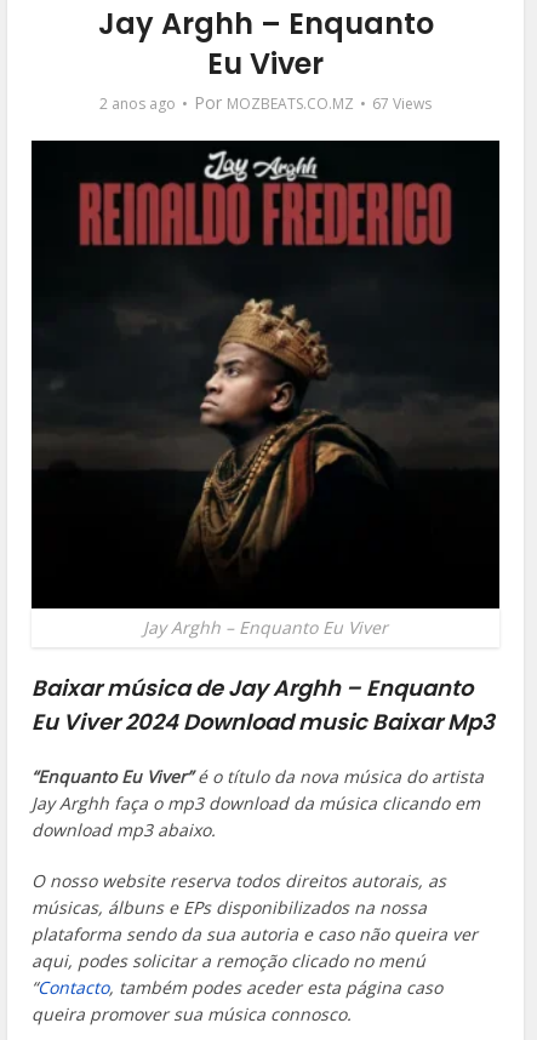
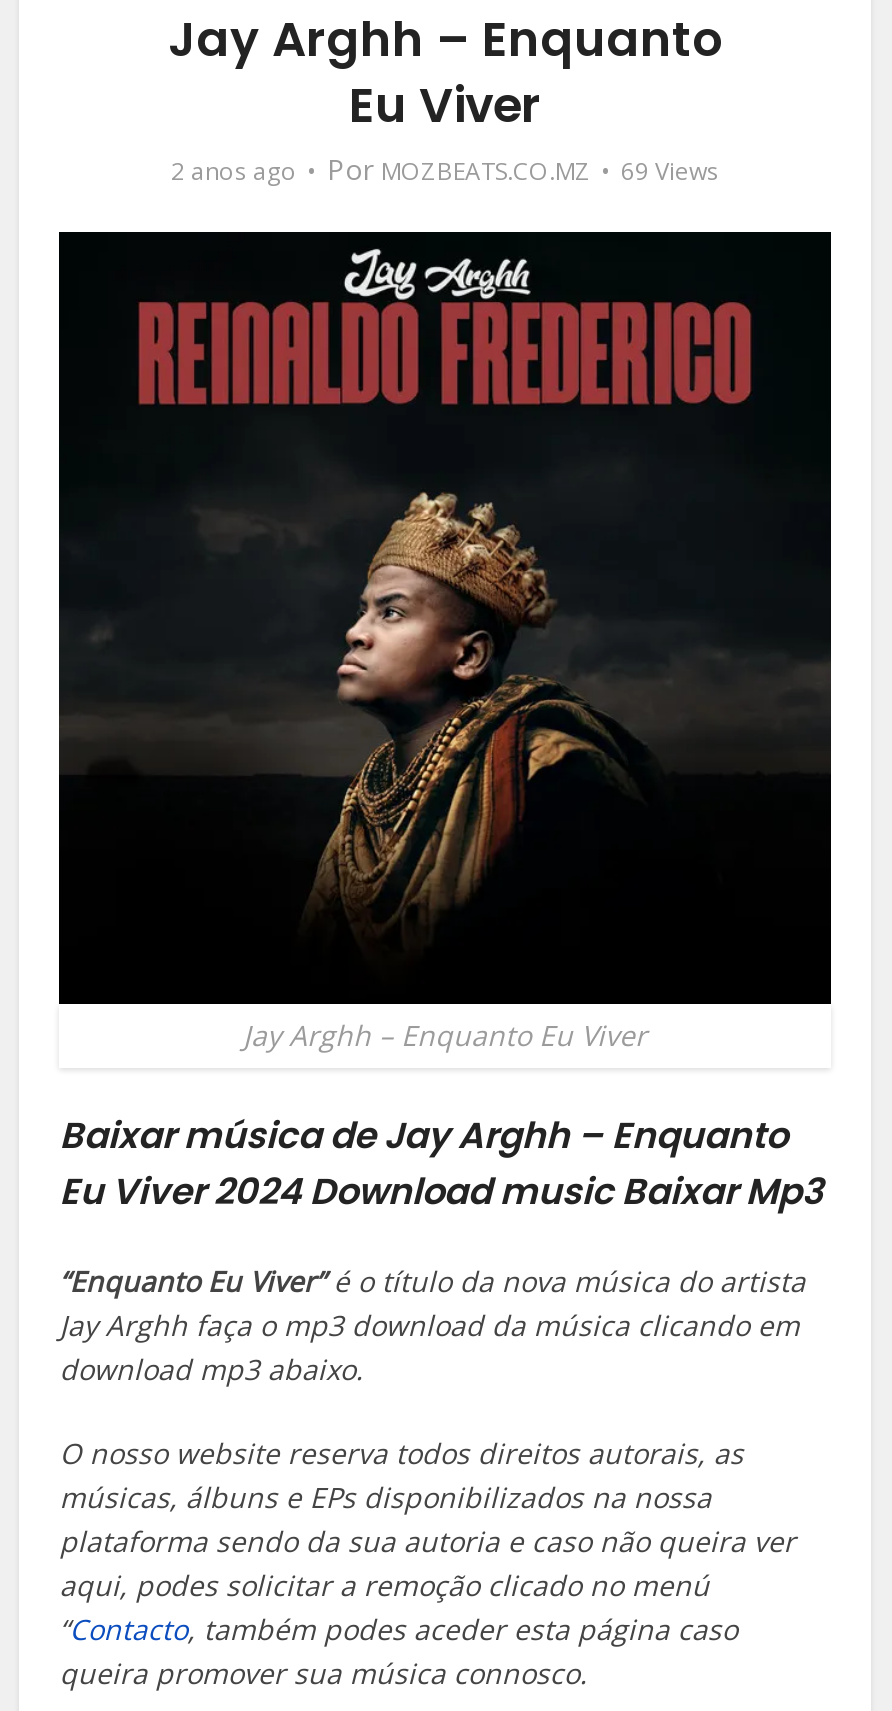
[99,91,432,114] 2 anos ago Por MOZBEATS.CO.MZ 67 Views -> [171,151,719,189] 2 anos ago Por MOZBEATS.CO.MZ 69 Views

